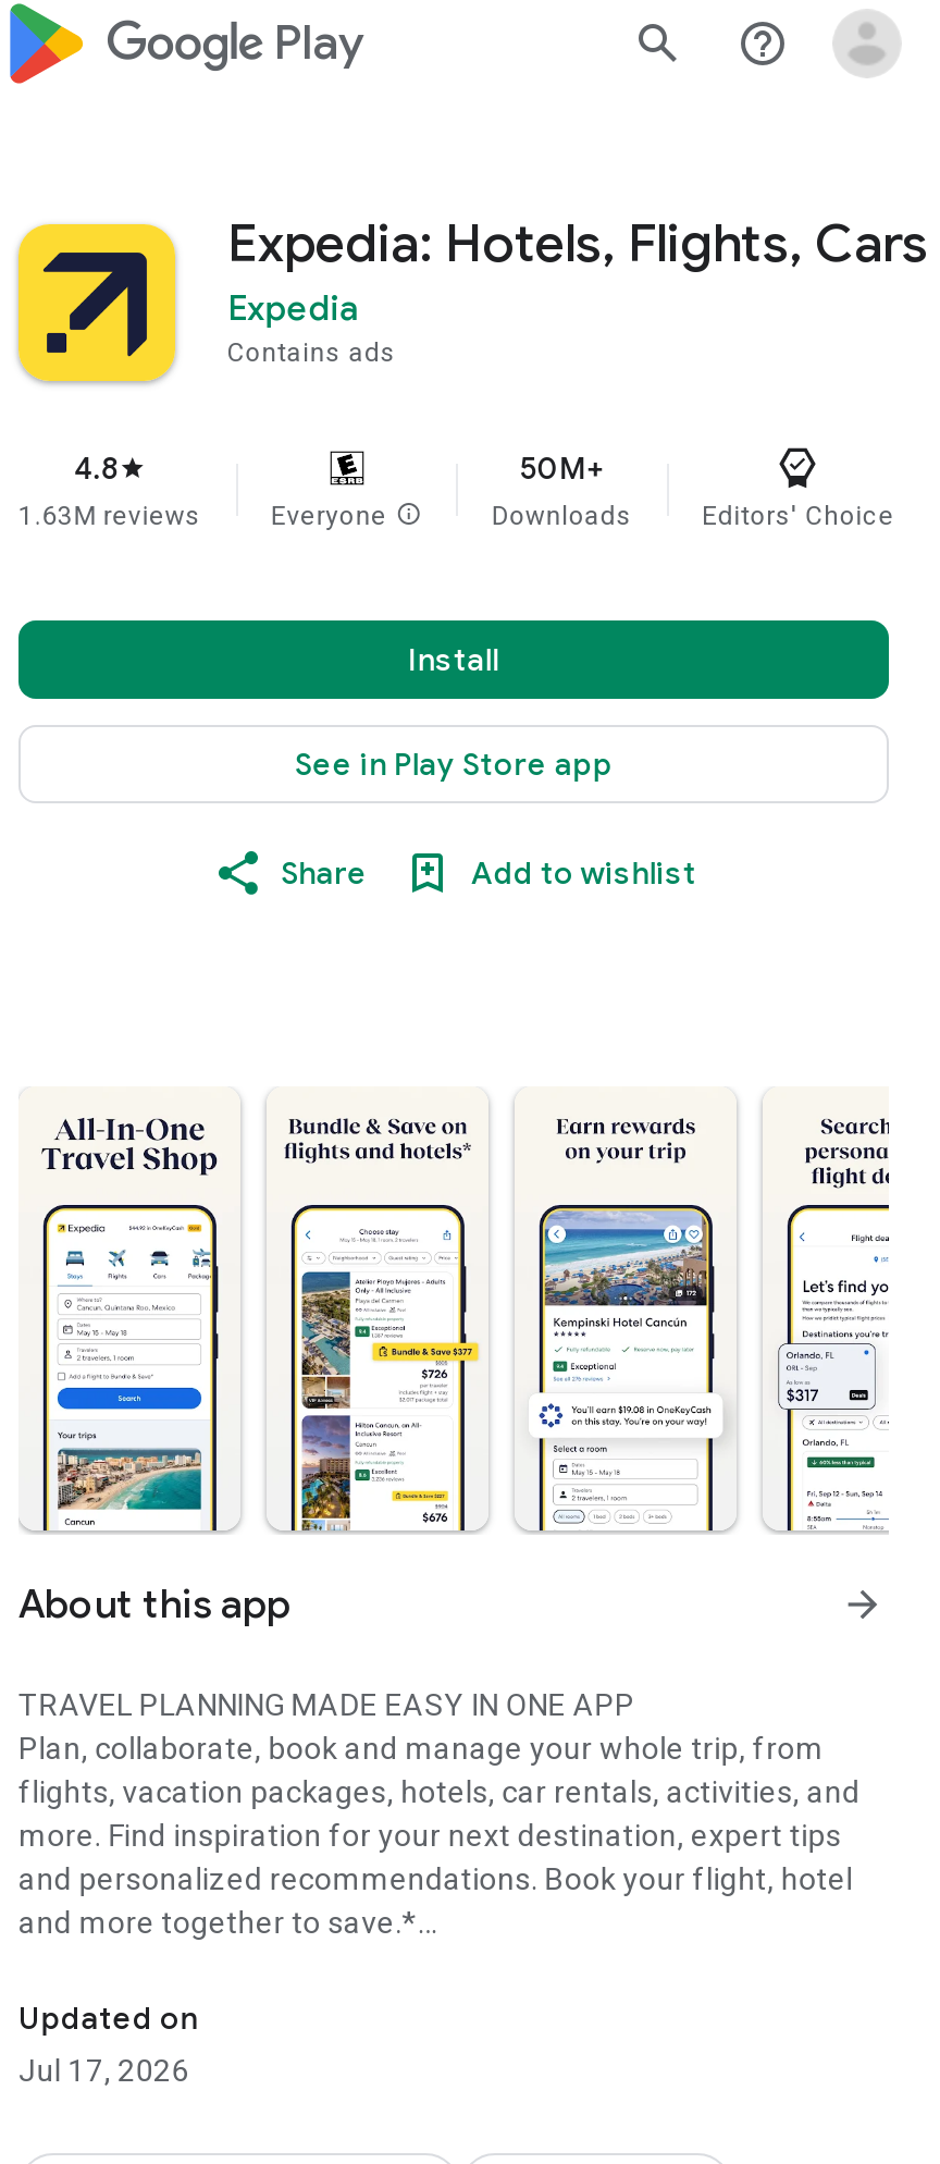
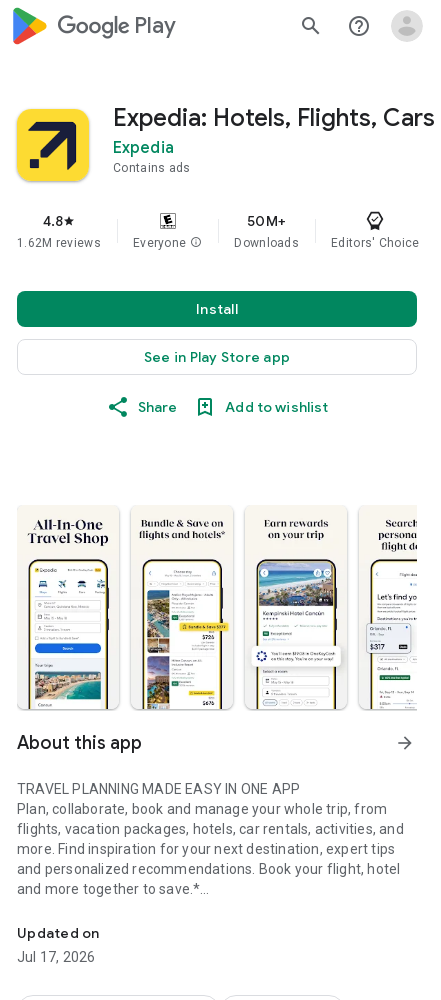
[18,501,201,531] 1.63M reviews -> [17,236,101,250] 1.62M reviews

